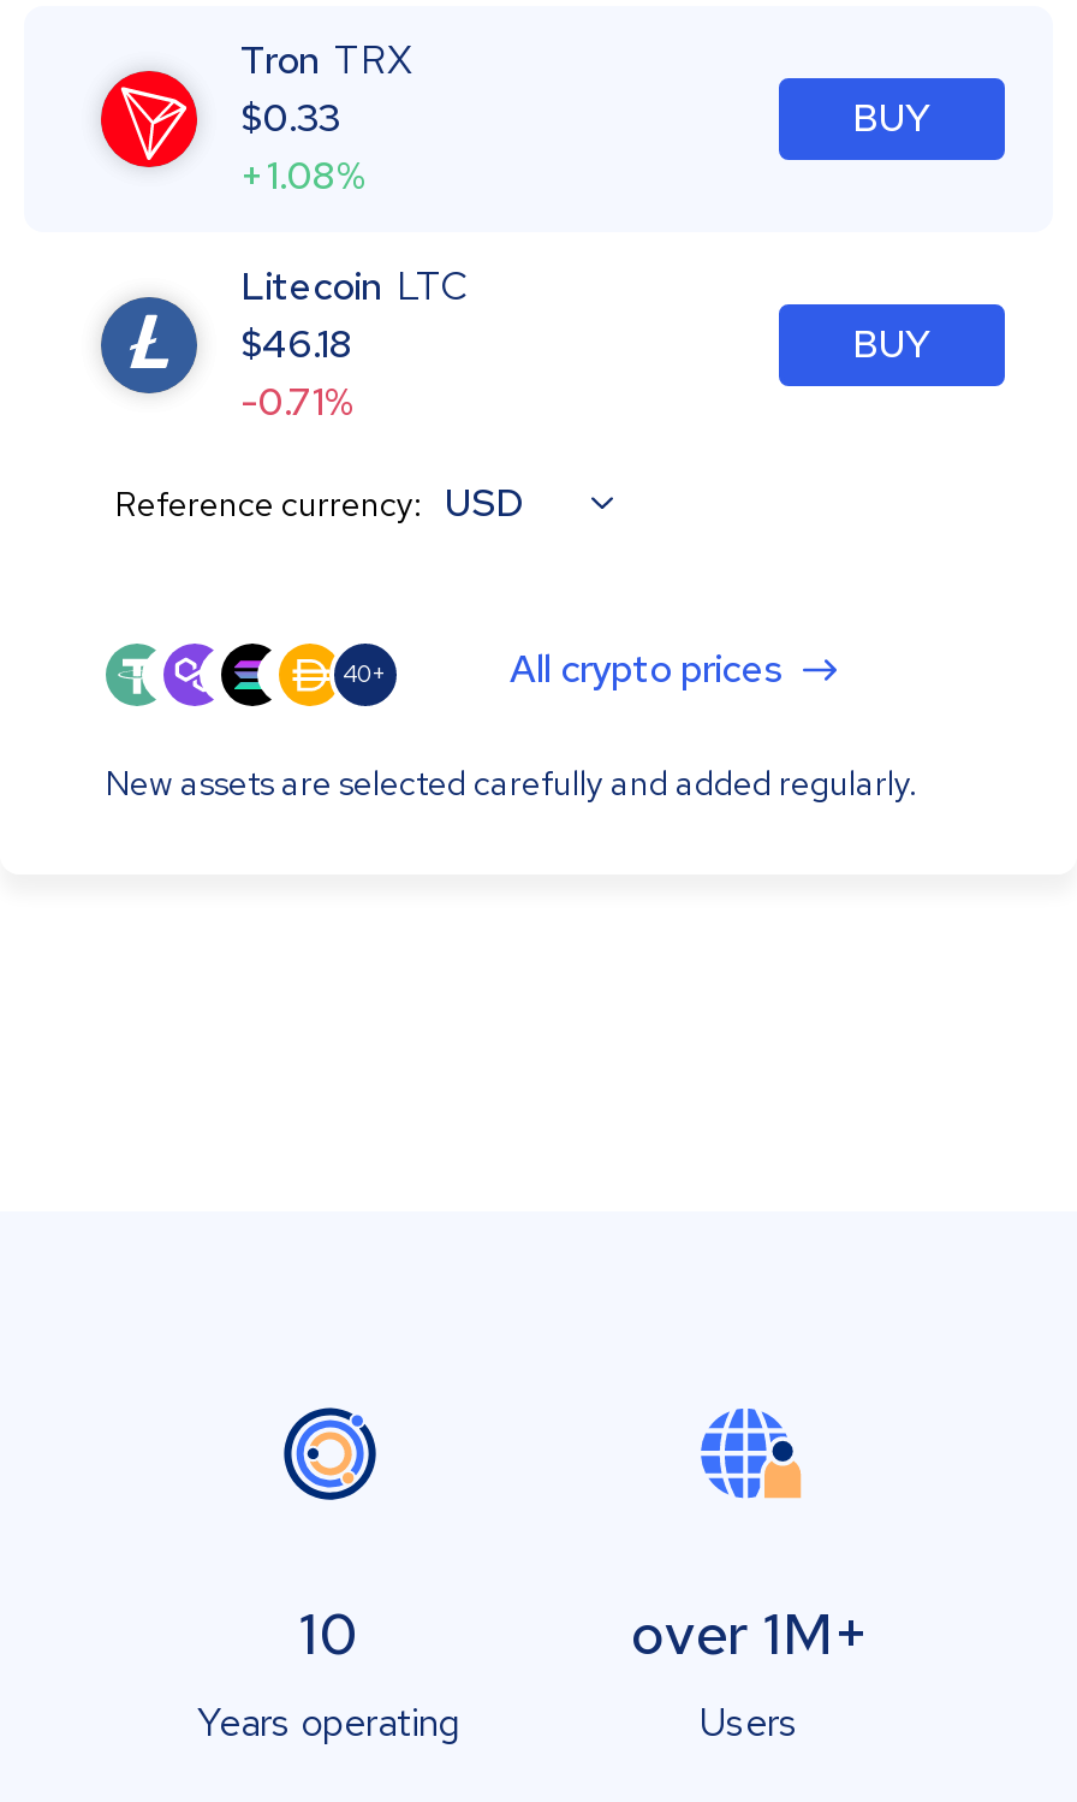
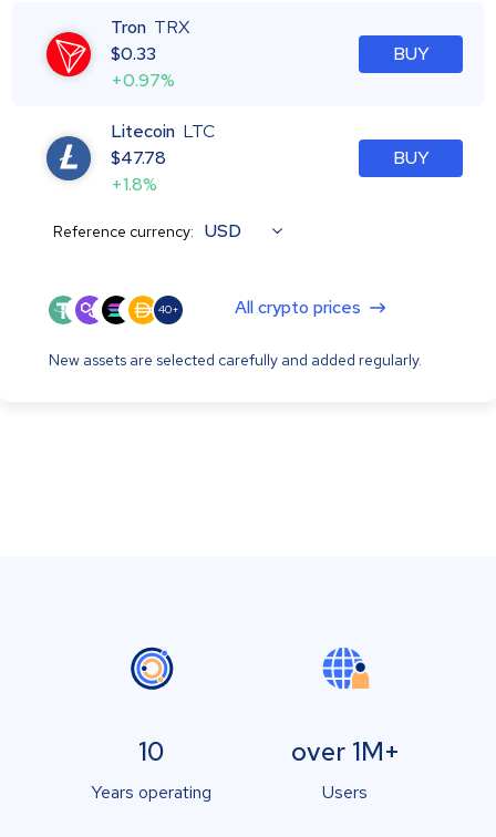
[240,150,368,200] +1.08% -> [111,68,175,92] +0.97%
[240,318,353,369] $46.18 -> [111,146,166,169] $47.78
[240,376,356,427] -0.71% -> [111,172,157,196] +1.8%

